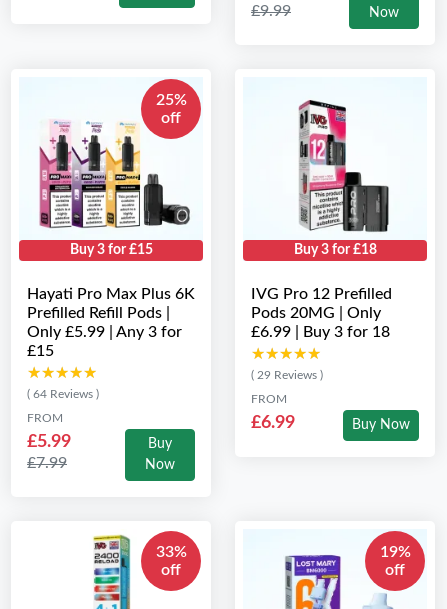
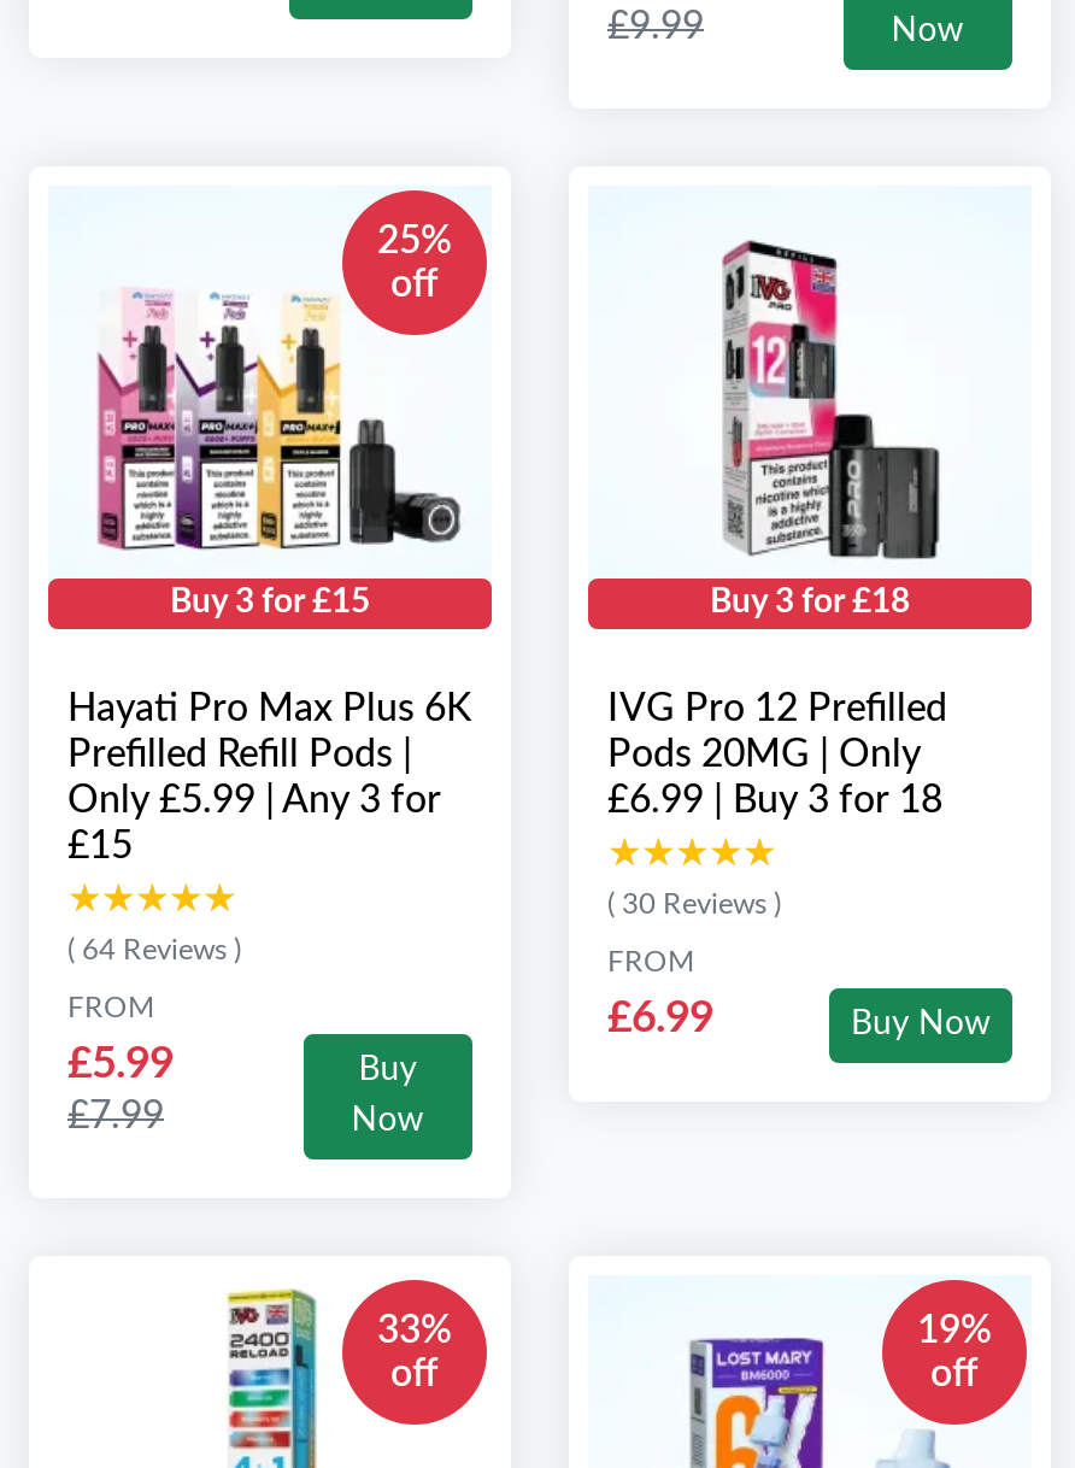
[251,369,323,381] ( 29 Reviews ) -> [607,889,781,918] ( 30 Reviews )

